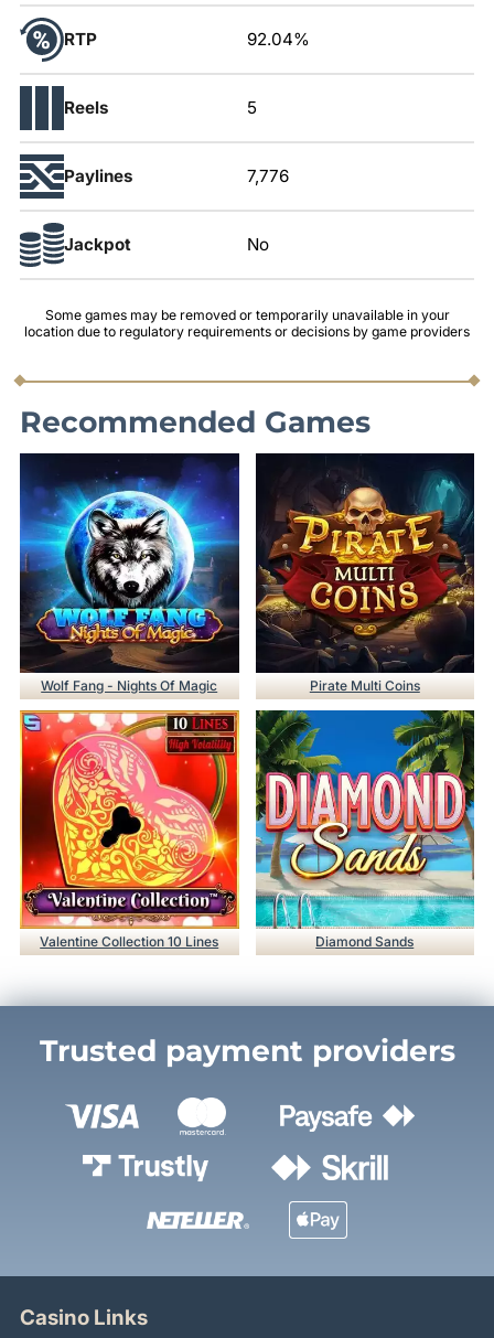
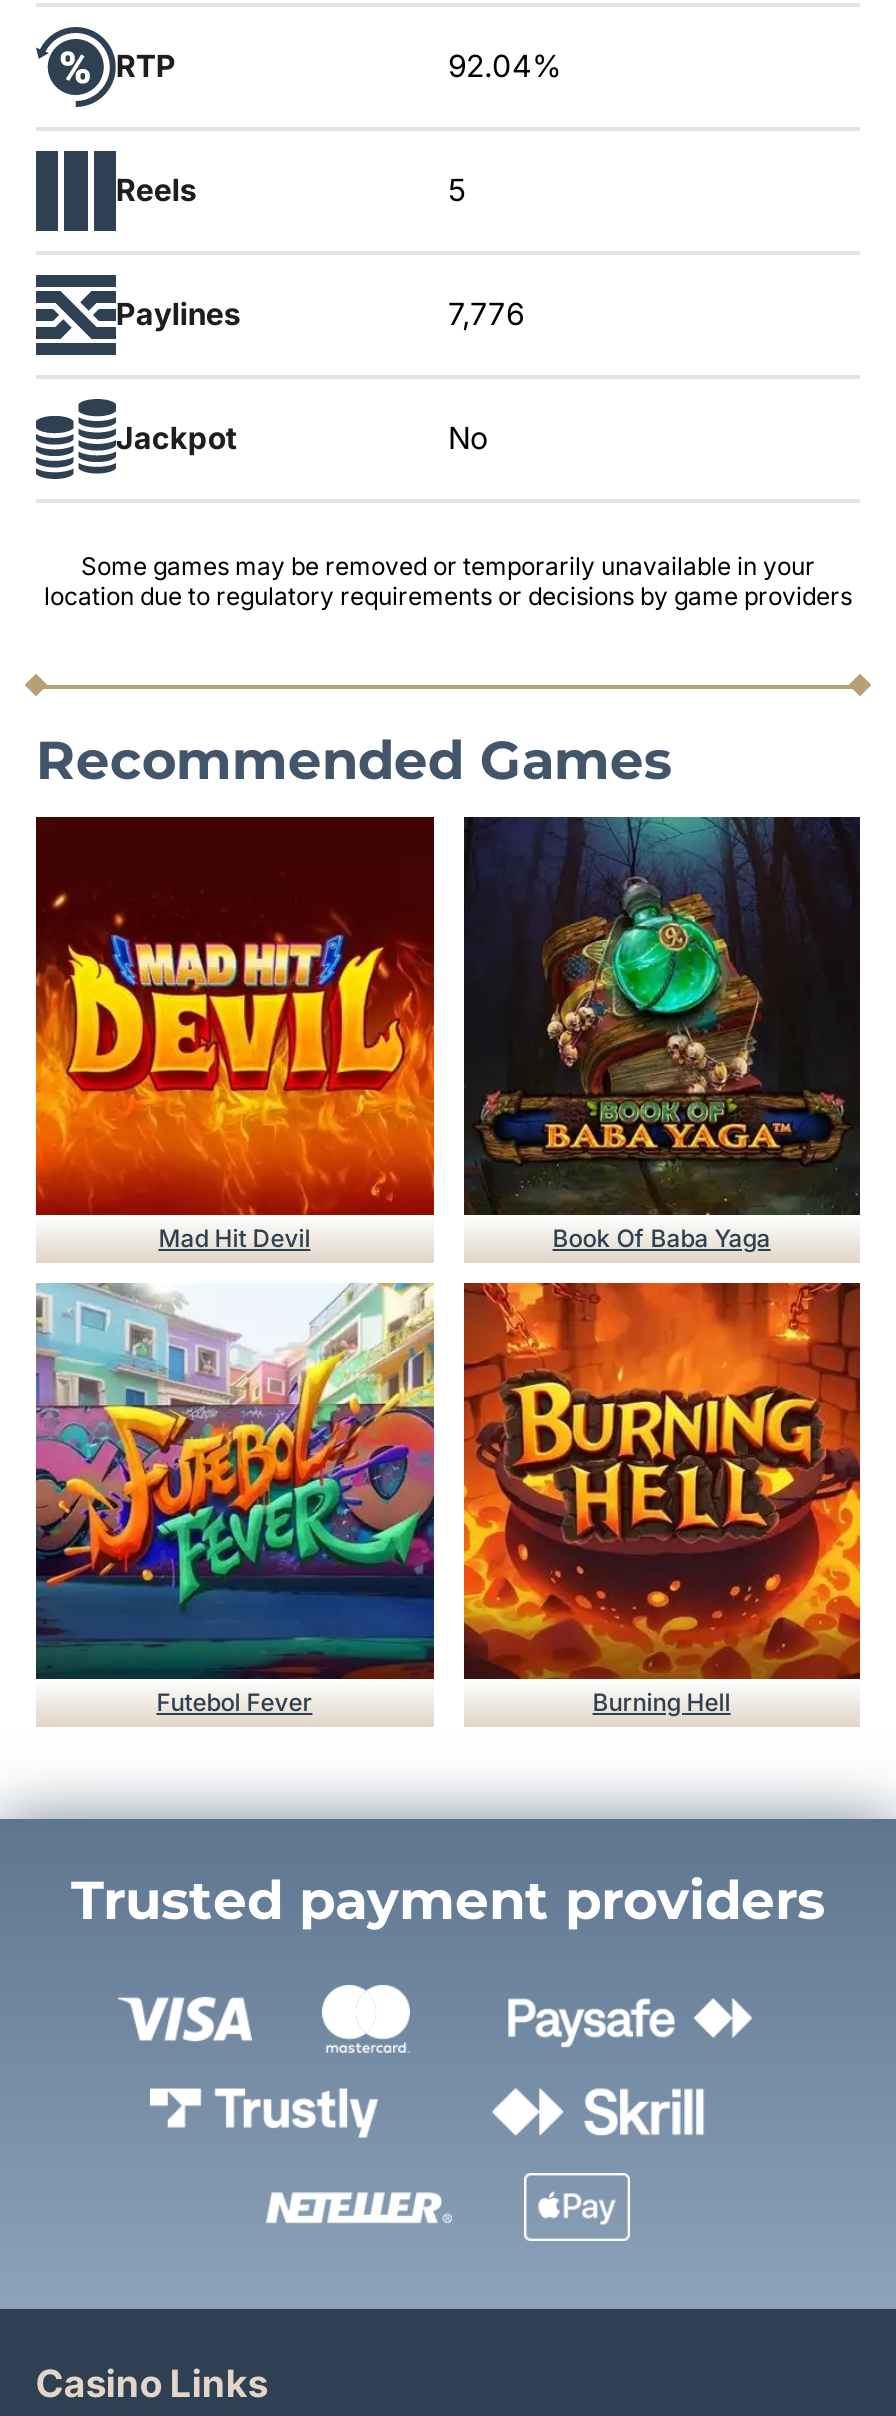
[19,453,240,674] [image] -> [34,817,436,1217] [image]
[41,452,475,693] [image] | Wolf Fang - Nights Of Magic | Pirate Multi Coins -> [158,815,862,1252] [image] | Mad Hit Devil | Book Of Baba Yaga
[19,709,414,950] [image] | Valentine Collection 10 Lines | Diamond Sands -> [34,1281,731,1717] [image] | Futebol Fever | Burning Hell
[255,709,475,930] [image] -> [462,1281,862,1681] [image]

